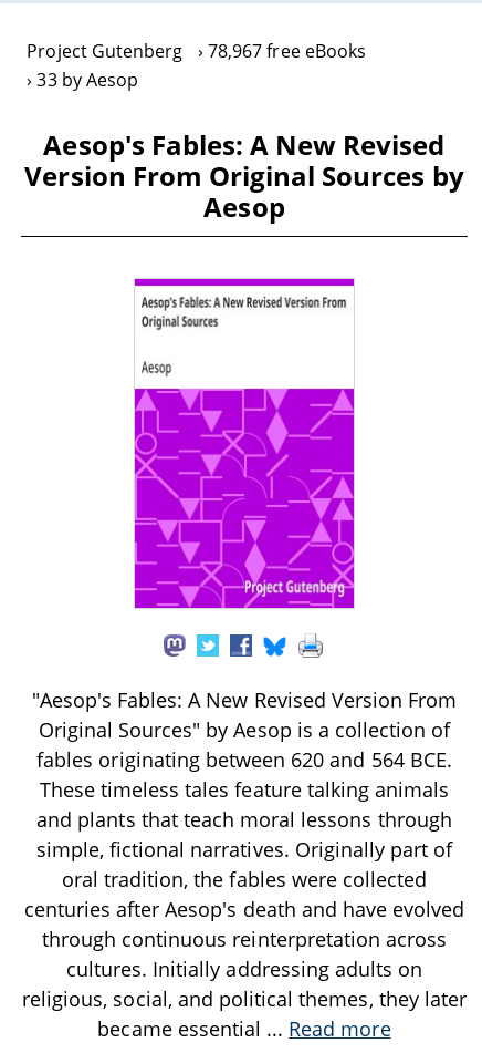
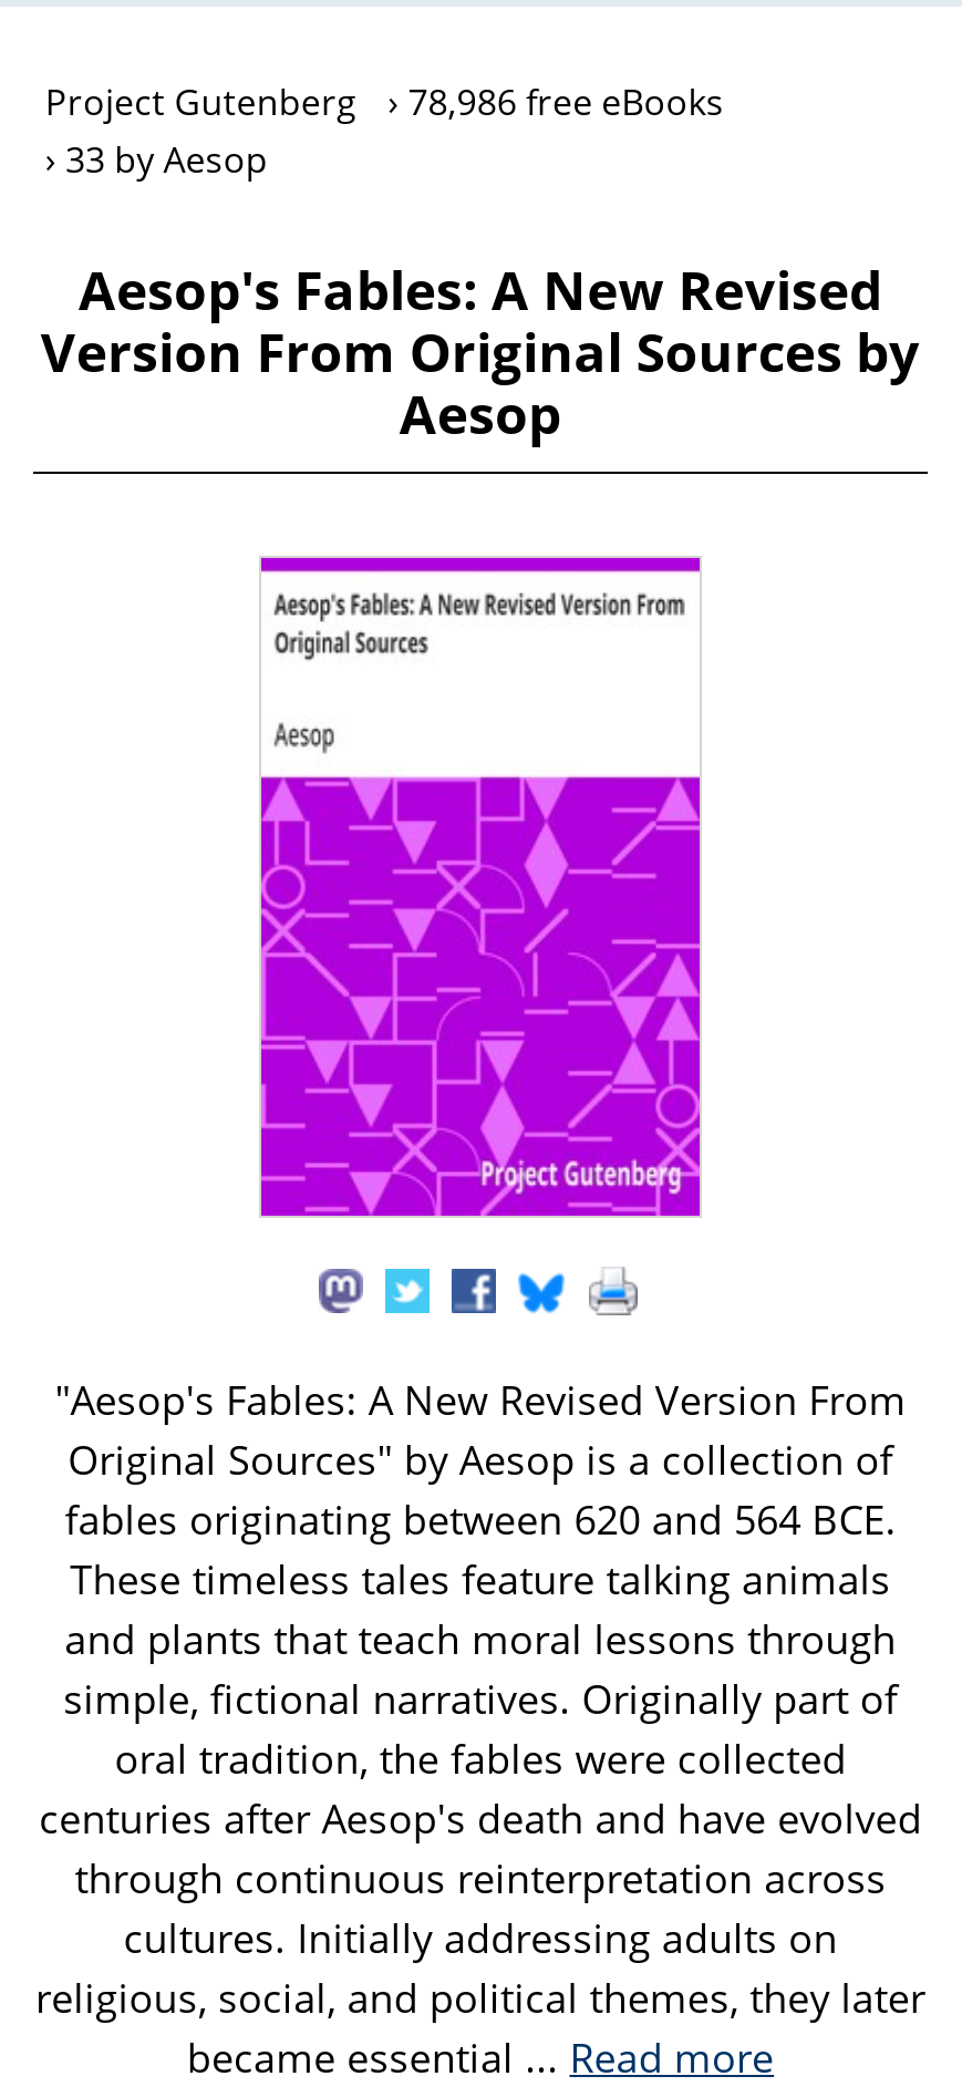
[27,39,366,63] Project Gutenberg 78,967 free eBooks -> [45,78,724,126] Project Gutenberg 78,986 free eBooks

